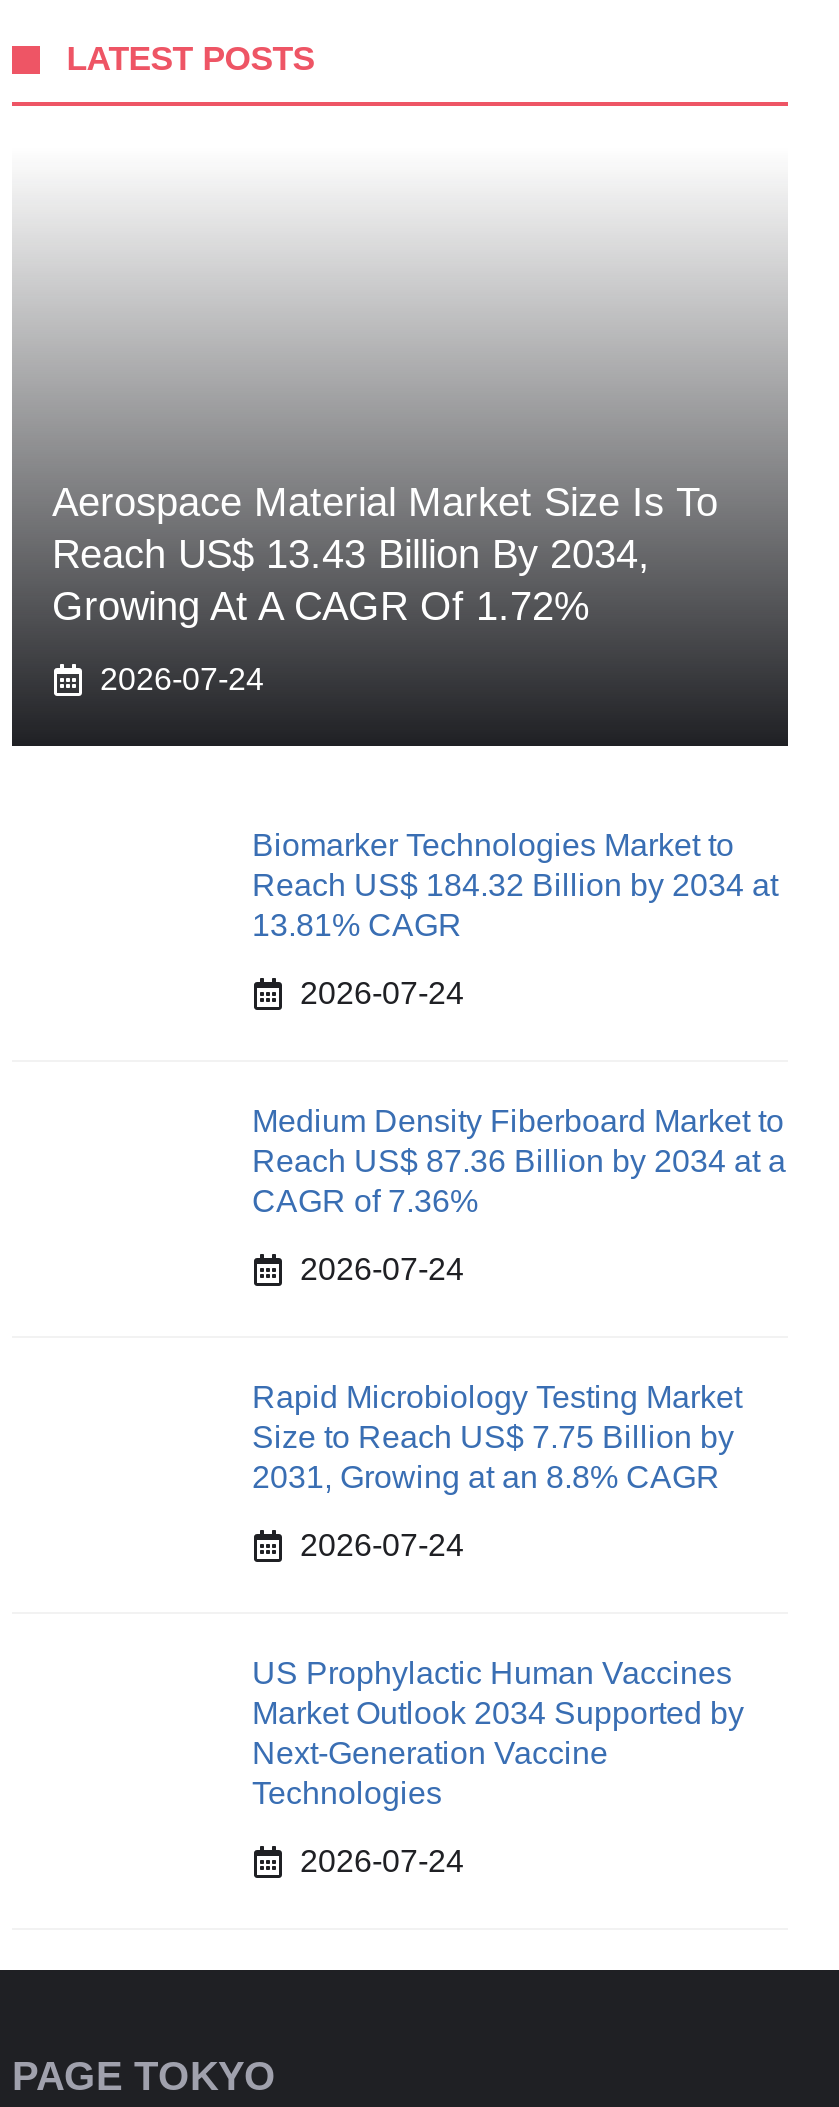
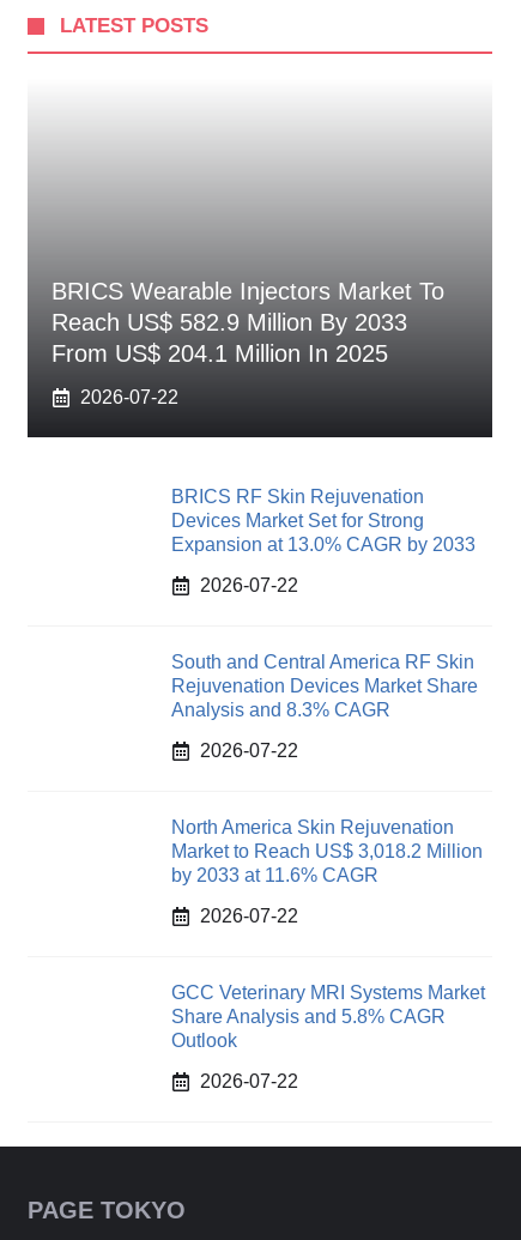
[52,480,718,628] Aerospace Material Market Size Is To | Reach US$ 13.43 Billion By 2034, | Growing At A CAGR Of 1.72% -> [52,278,444,367] BRICS Wearable Injectors Market To | Reach US$ 582.9 Million By 2033 | From US$ 204.1 Million In 2025
[100,662,264,696] 2026-07-24 -> [80,387,178,407] 2026-07-22
[252,828,778,942] Biomarker Technologies Market to | Reach US$ 184.32 Billion by 2034 at | 13.81% CAGR -> [171,486,475,555] BRICS RF Skin Rejuvenation | Devices Market Set for Strong | Expansion at 13.0% CAGR by 2033
[300,976,464,1010] 2026-07-24 -> [200,575,298,595] 2026-07-22
[252,1104,786,1218] Medium Density Fiberboard Market to | Reach US$ 87.36 Billion by 2034 at a | CAGR of 7.36% -> [171,652,478,720] South and Central America RF Skin | Rejuvenation Devices Market Share | Analysis and 8.3% CAGR
[300,1252,464,1286] 2026-07-24 -> [200,740,298,761] 2026-07-22
[252,1380,742,1494] Rapid Microbiology Testing Market | Size to Reach US$ 7.75 Billion by | 2031, Growing at an 8.8% CAGR -> [171,817,483,885] North America Skin Rejuvenation | Market to Reach US$ 3,018.2 Million | by 2033 at 11.6% CAGR
[300,1528,464,1562] 2026-07-24 -> [200,906,298,926] 2026-07-22
[252,1656,744,1810] US Prophylactic Human Vaccines | Market Outlook 2034 Supported by | Next-Generation Vaccine | Technologies -> [171,982,485,1051] GCC Veterinary MRI Systems Market | Share Analysis and 5.8% CAGR | Outlook
[300,1844,464,1878] 2026-07-24 -> [200,1071,298,1091] 2026-07-22

